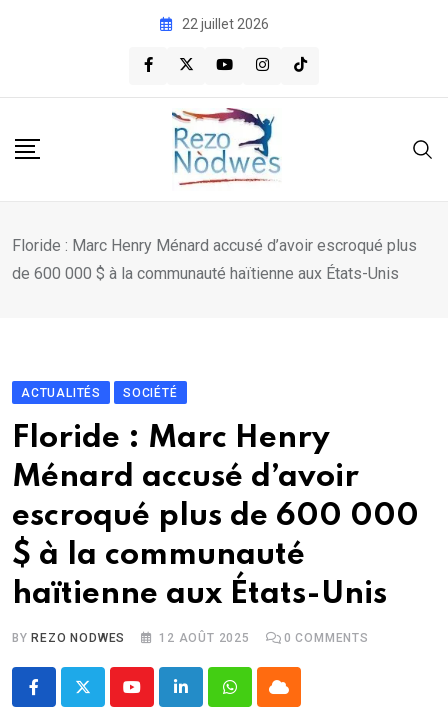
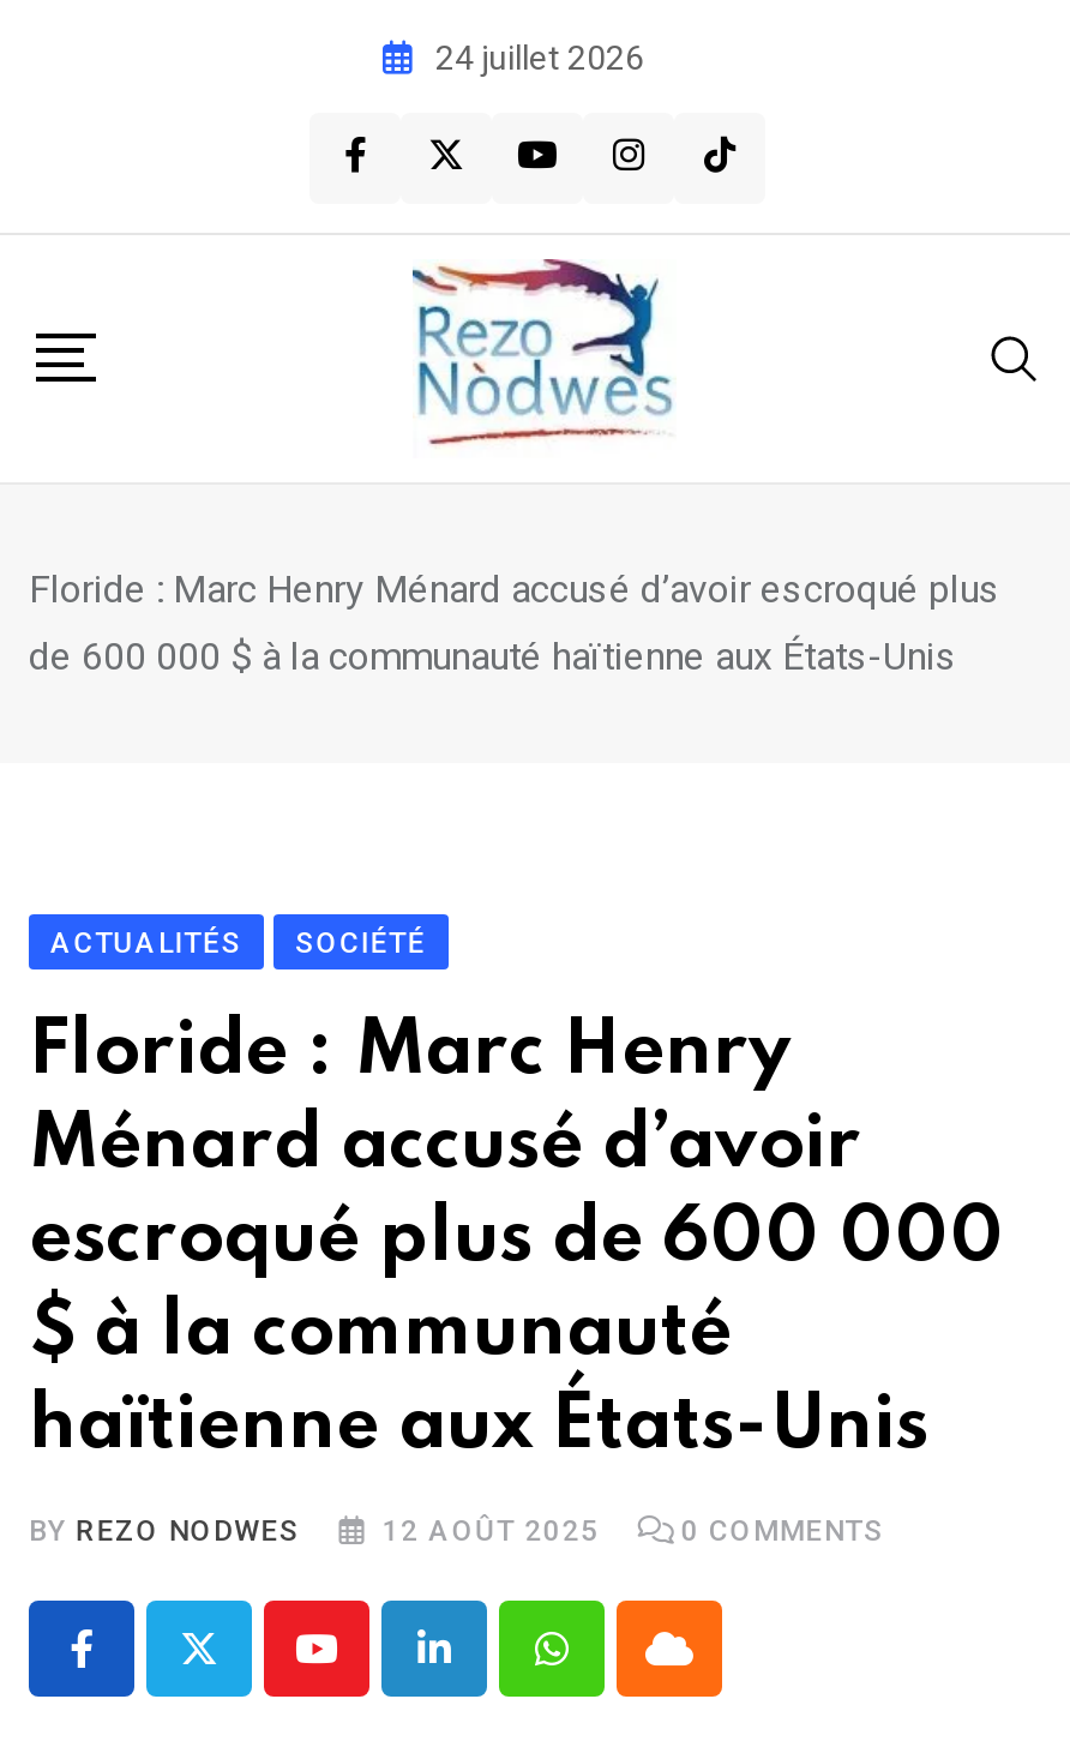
[181,15,268,31] 22 juillet 2026 -> [435,37,644,76] 24 juillet 2026

